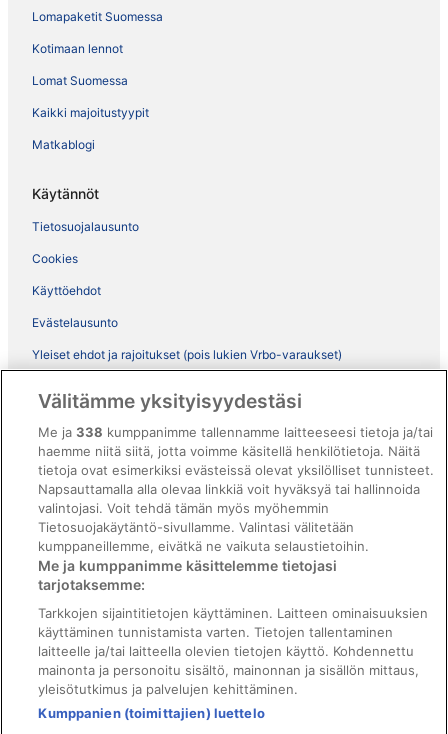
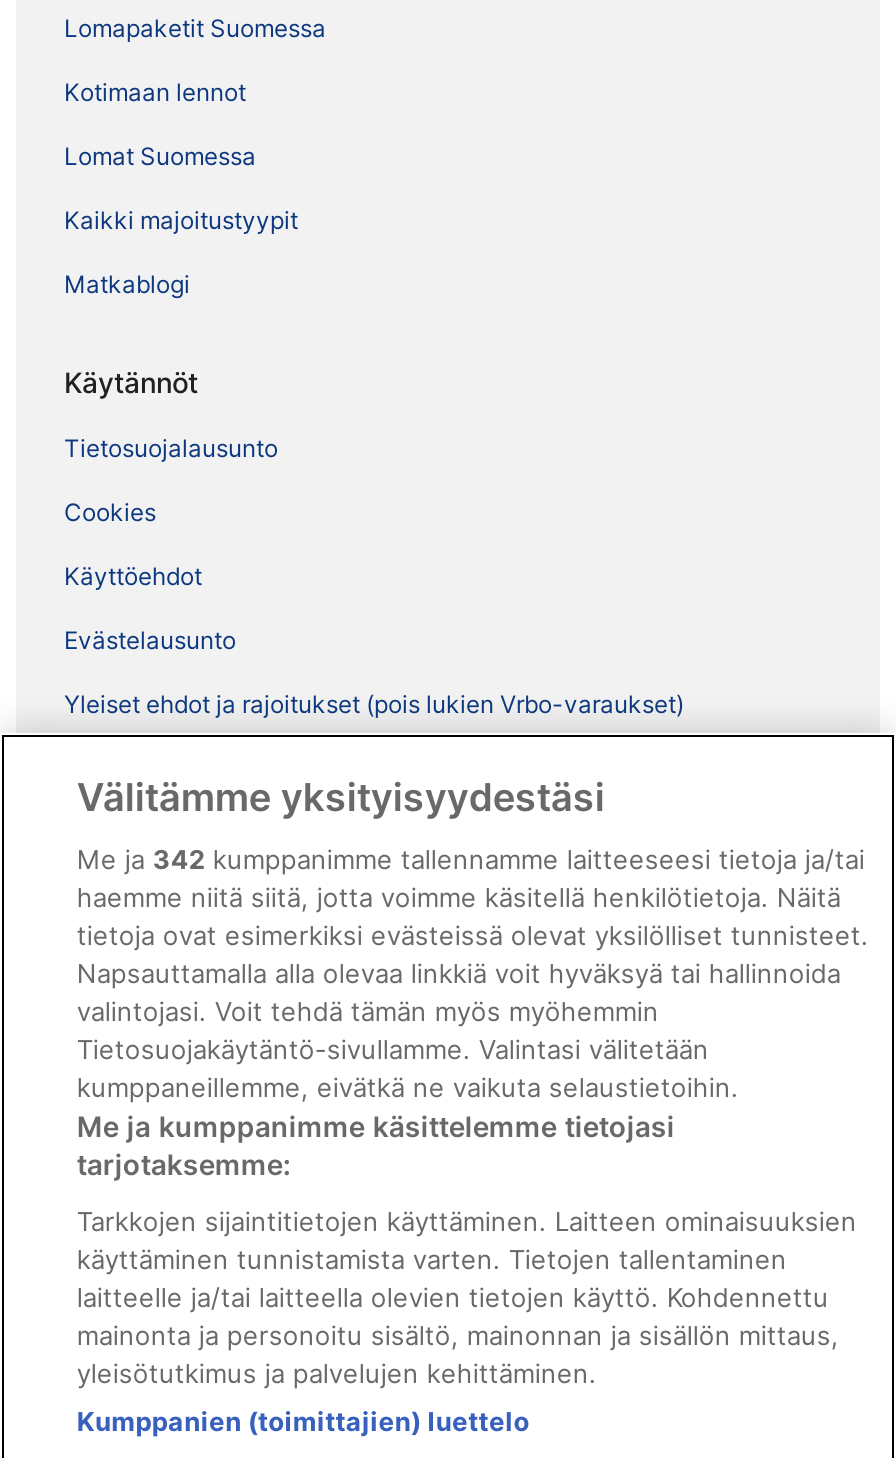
[38,424,433,440] Me ja 338 kumppanimme tallennamme laitteeseesi tietoja ja/tai -> [77,843,865,875] Me ja 342 kumppanimme tallennamme laitteeseesi tietoja ja/tai

